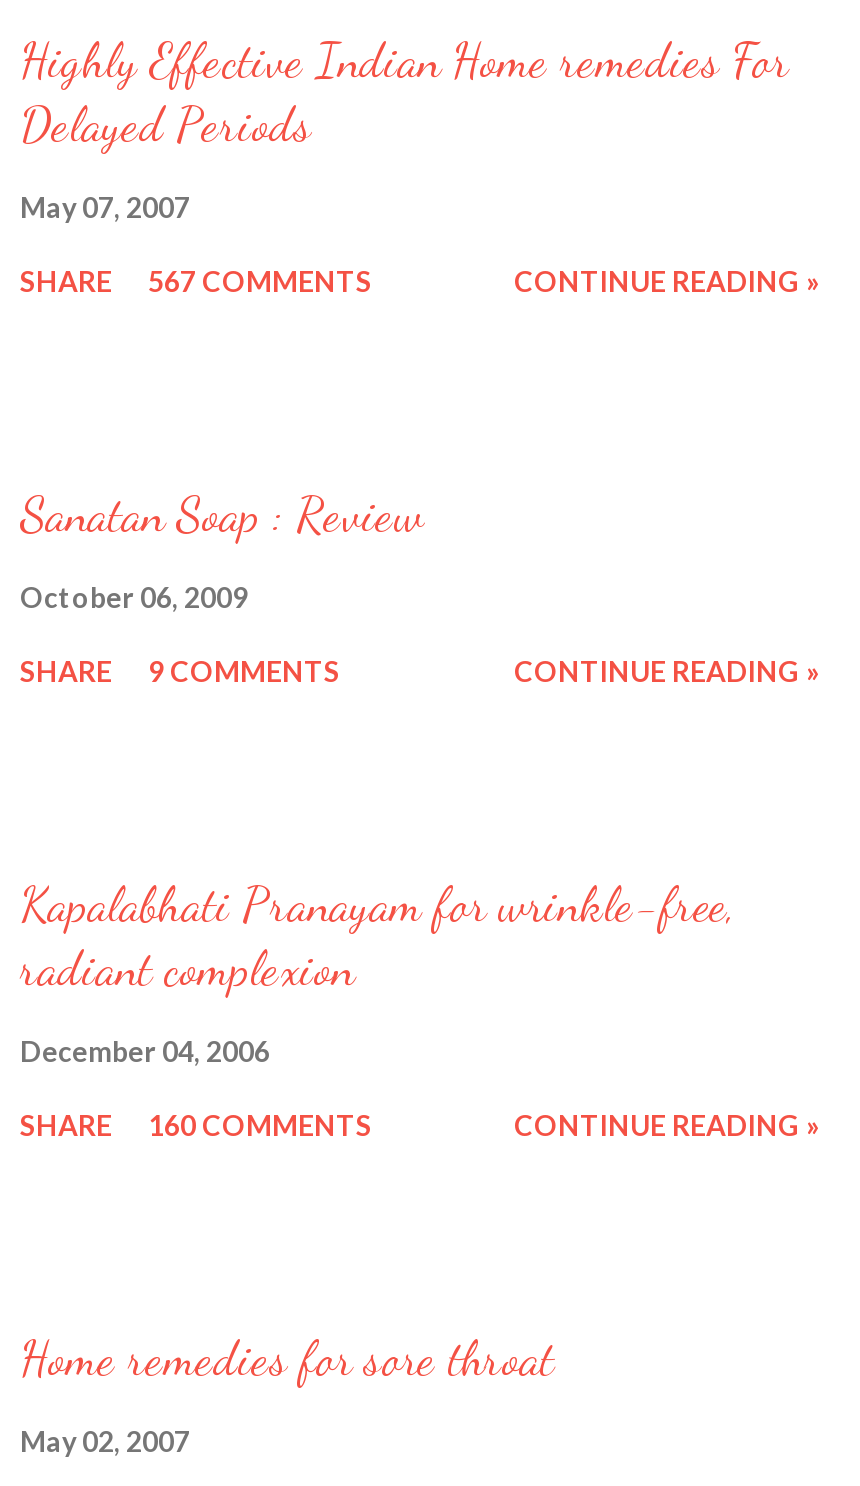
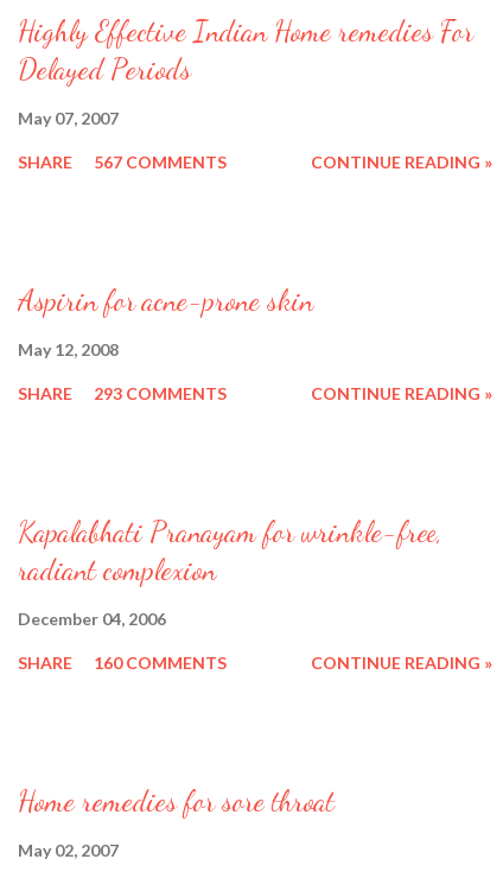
[20,485,422,543] Sanatan Soap : Review -> [18,283,313,317] Aspirin for acne-prone skin
[20,579,248,613] October 06, 2009 -> [18,339,119,359] May 12, 2008
[20,653,340,687] SHARE 9 COMMENTS -> [18,383,227,403] SHARE 293 COMMENTS

